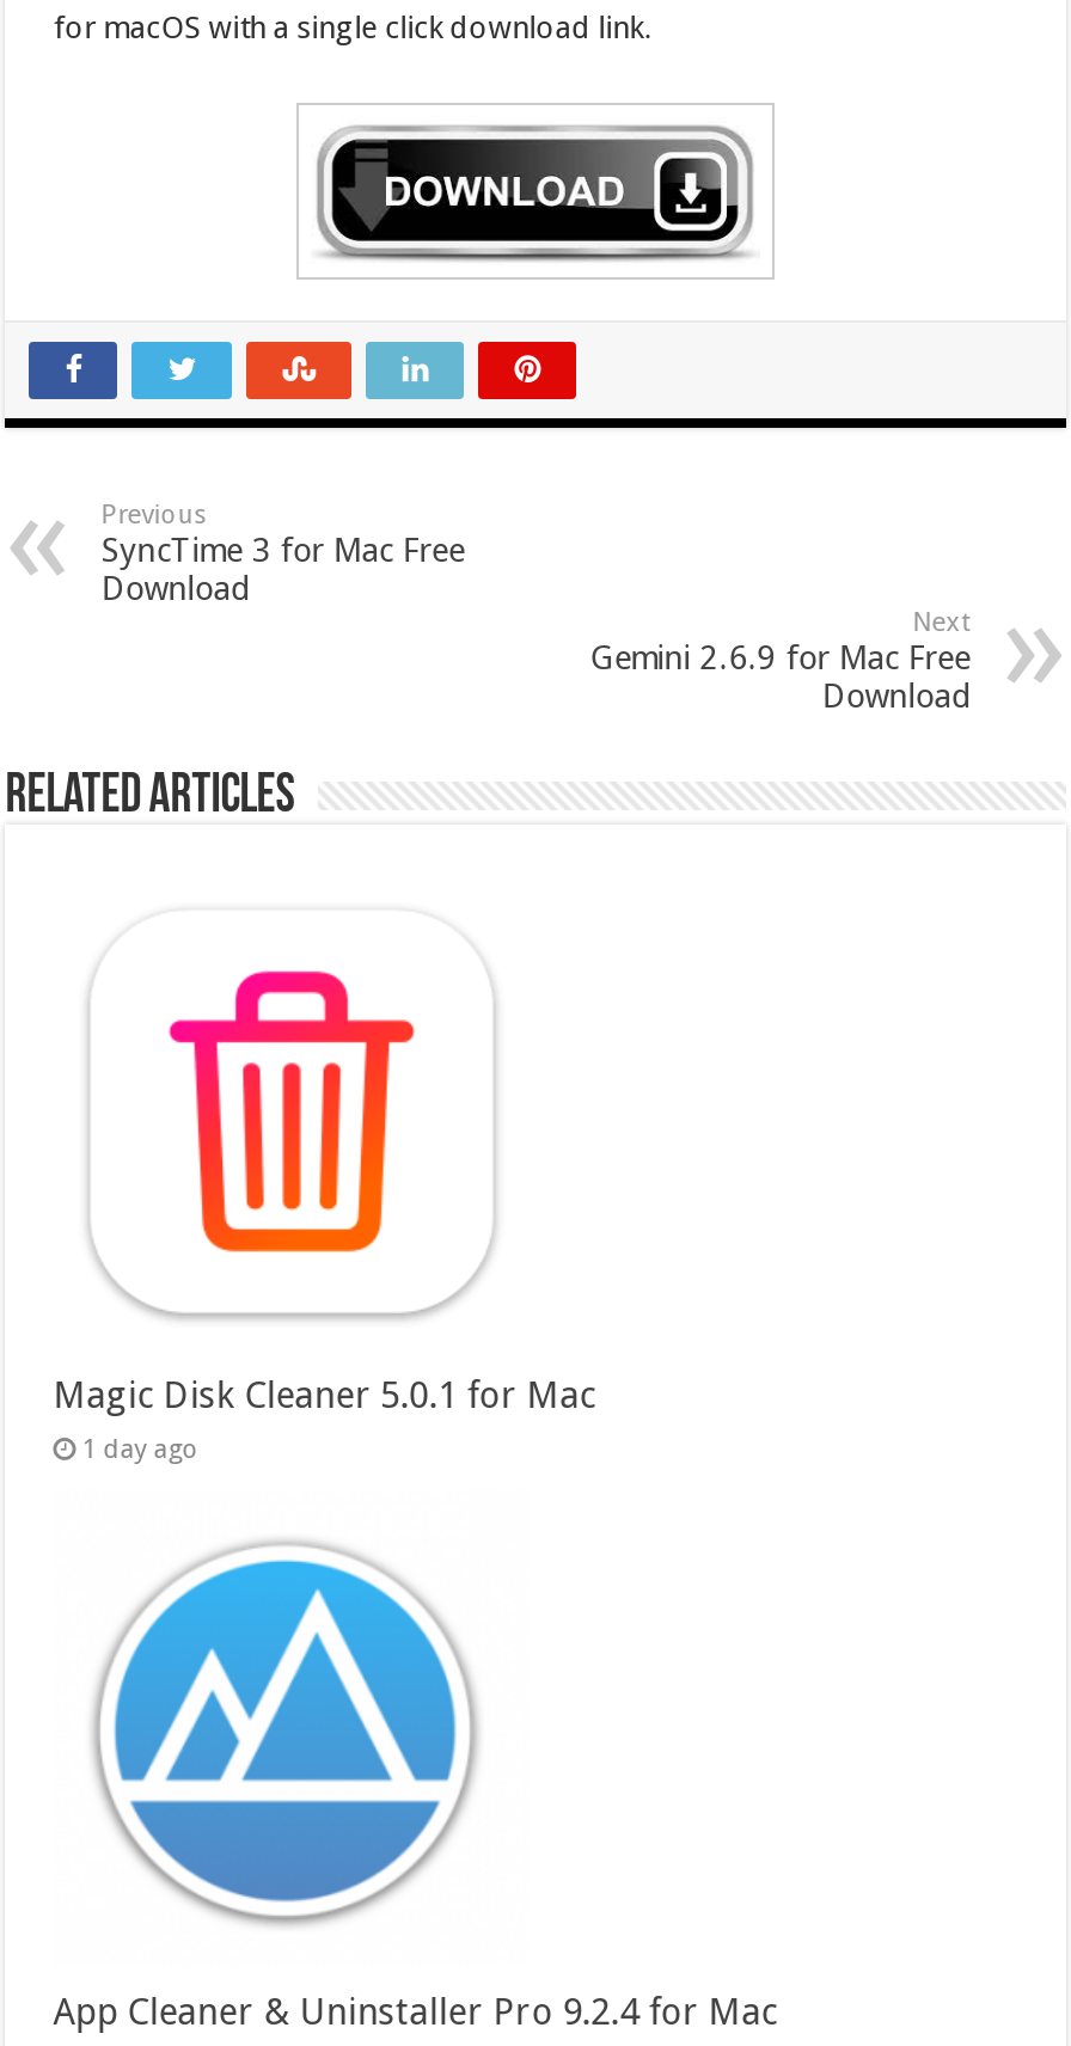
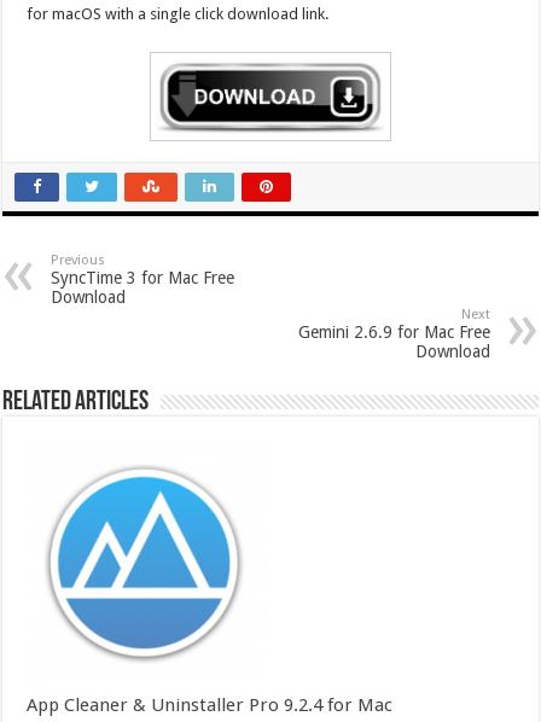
[53,958,596,1466] [image] | Magic Disk Cleaner 5.0.1 for Mac | 1 day ago -> none

